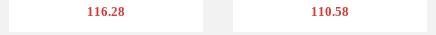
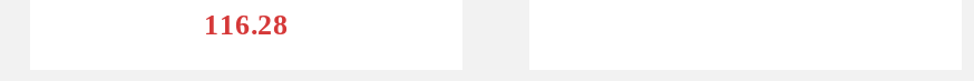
[311,3,349,18] 110.58 -> none

